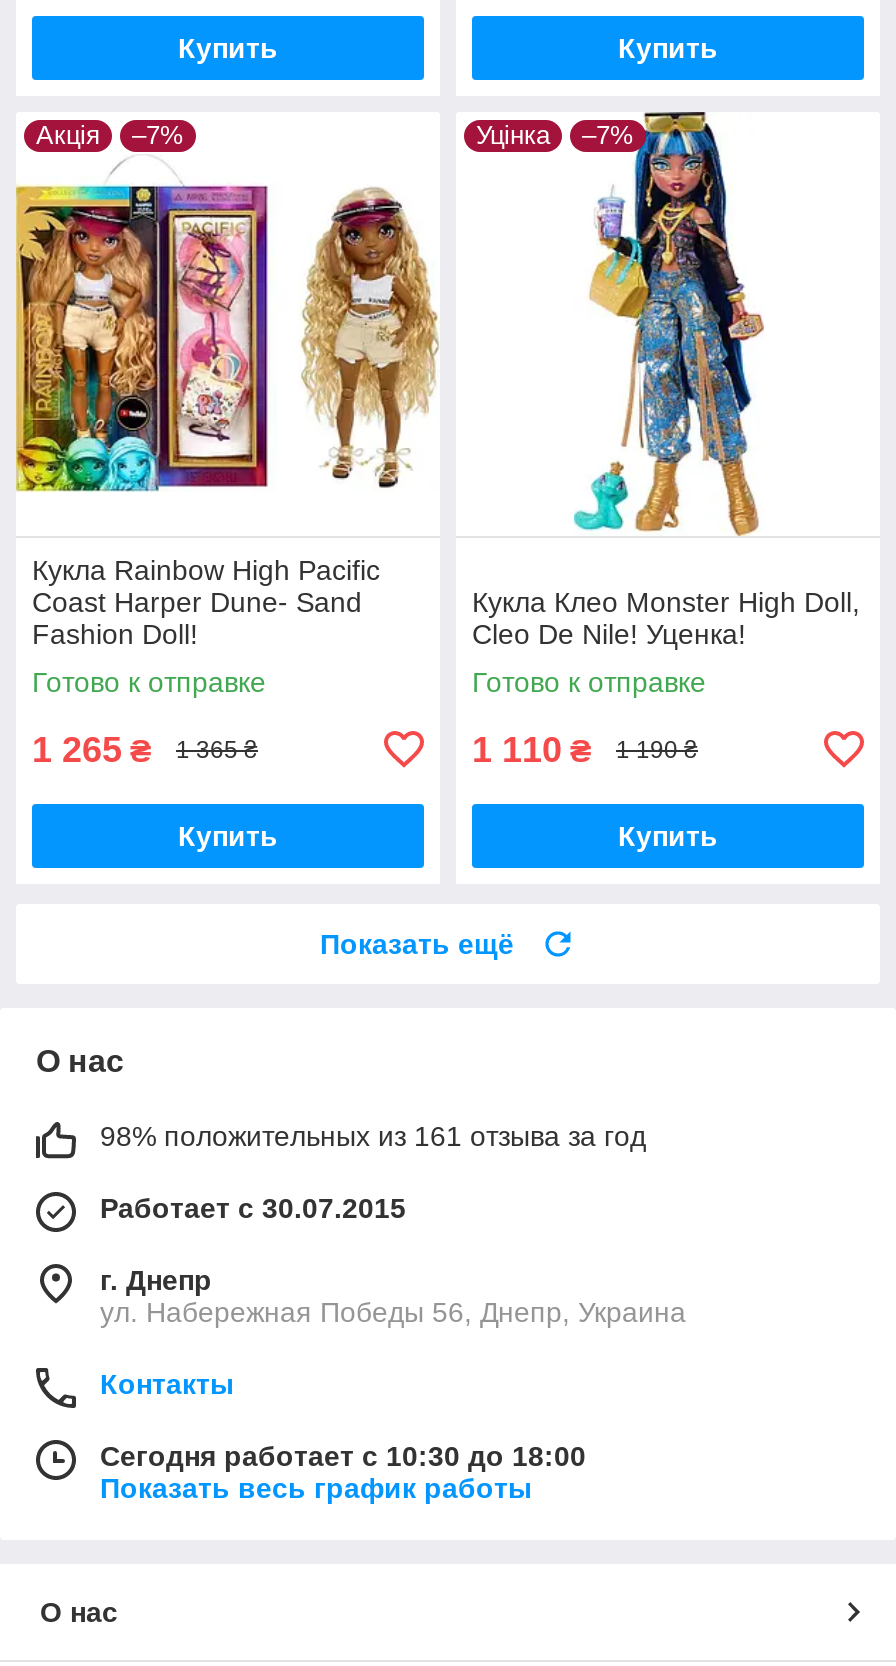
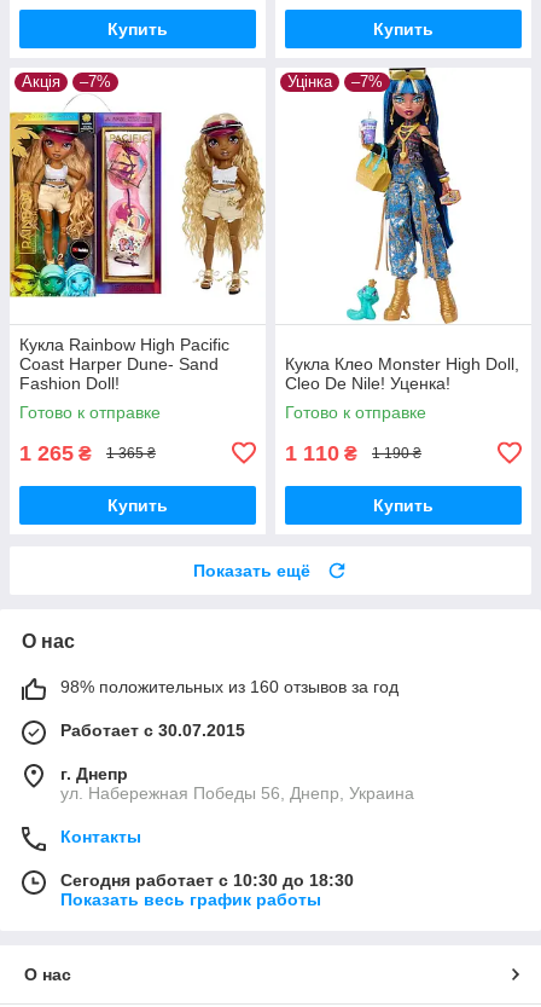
[100,1120,646,1152] 98% положительных из 161 отзыва за год -> [60,677,399,696] 98% положительных из 160 отзывов за год
[100,1440,586,1472] Сегодня работает с 10:30 до 18:00 -> [60,870,354,889] Сегодня работает с 10:30 до 18:30

